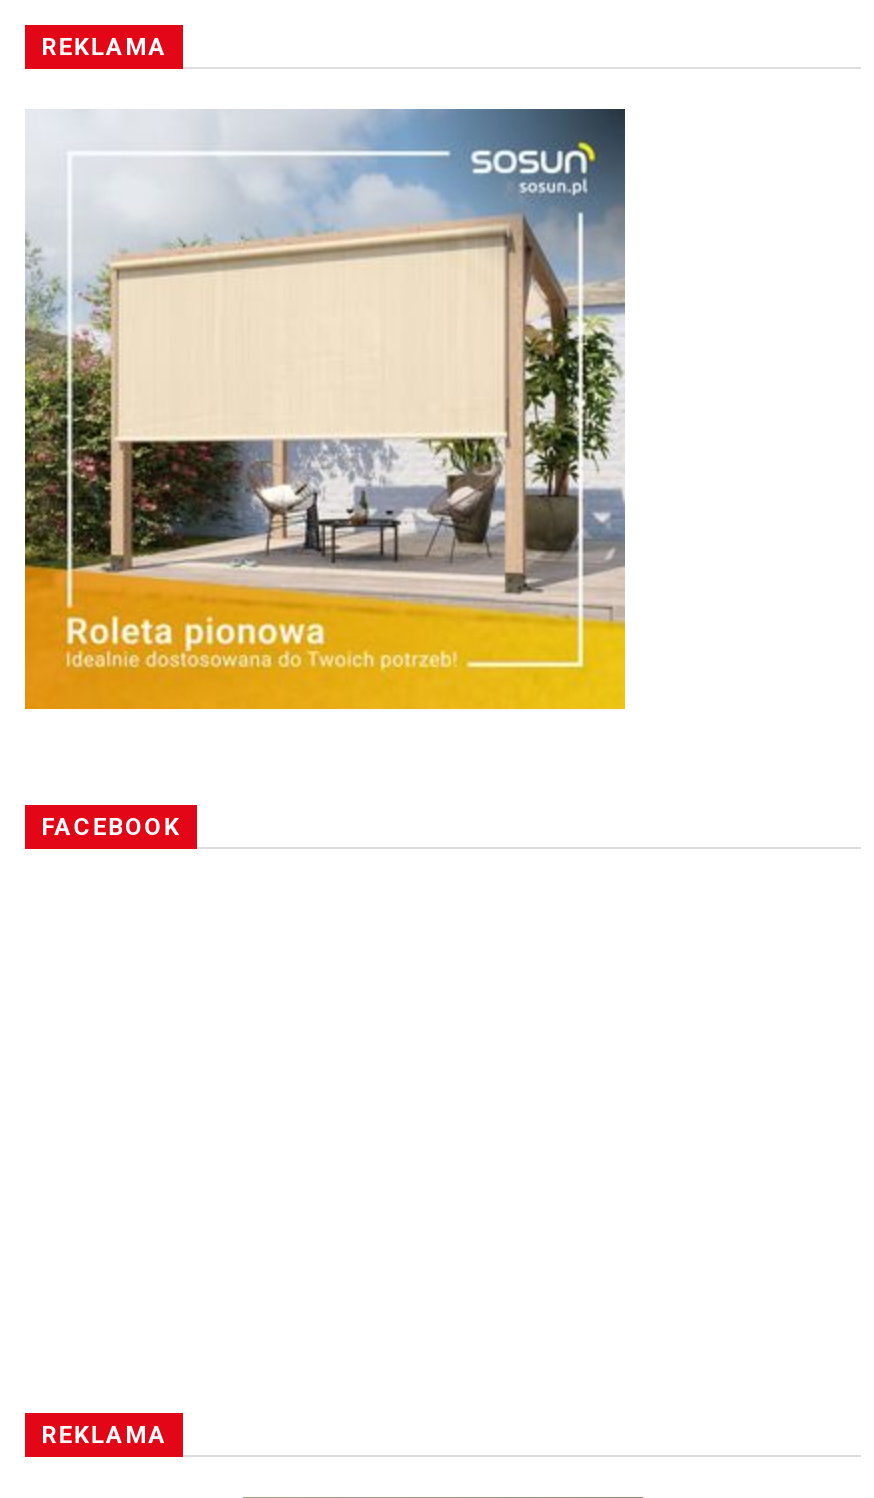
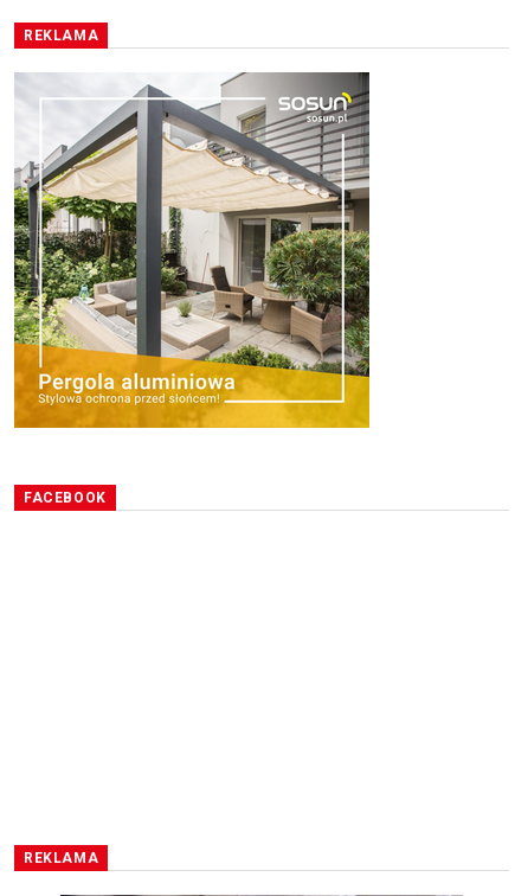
[23,108,627,712] [image] -> [13,71,371,429] [image]

